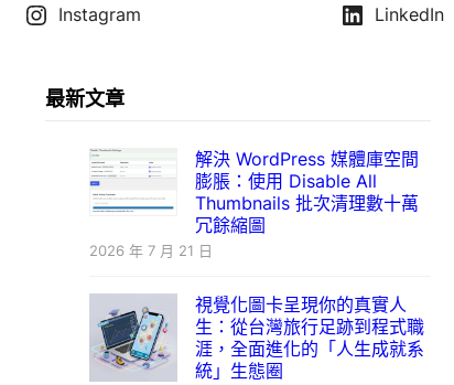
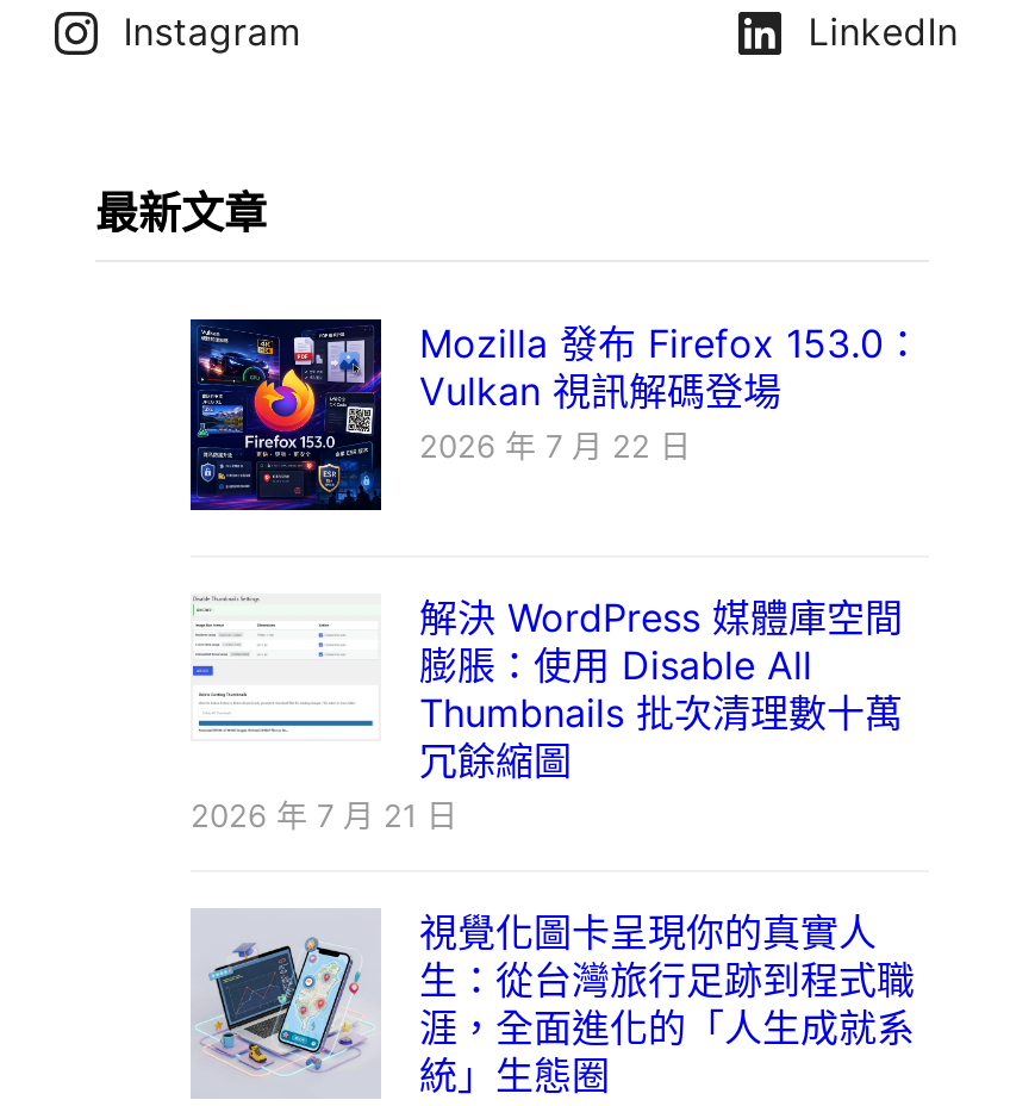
none -> [188,317,922,512] [image] | Mozilla 發布 Firefox 153.0： | Vulkan 視訊解碼登場 | 2026 年 7 月 22 日

